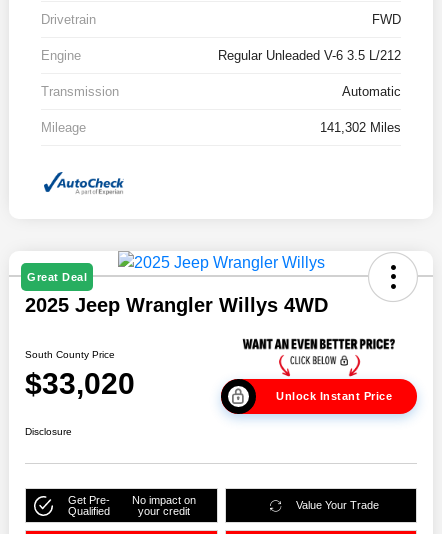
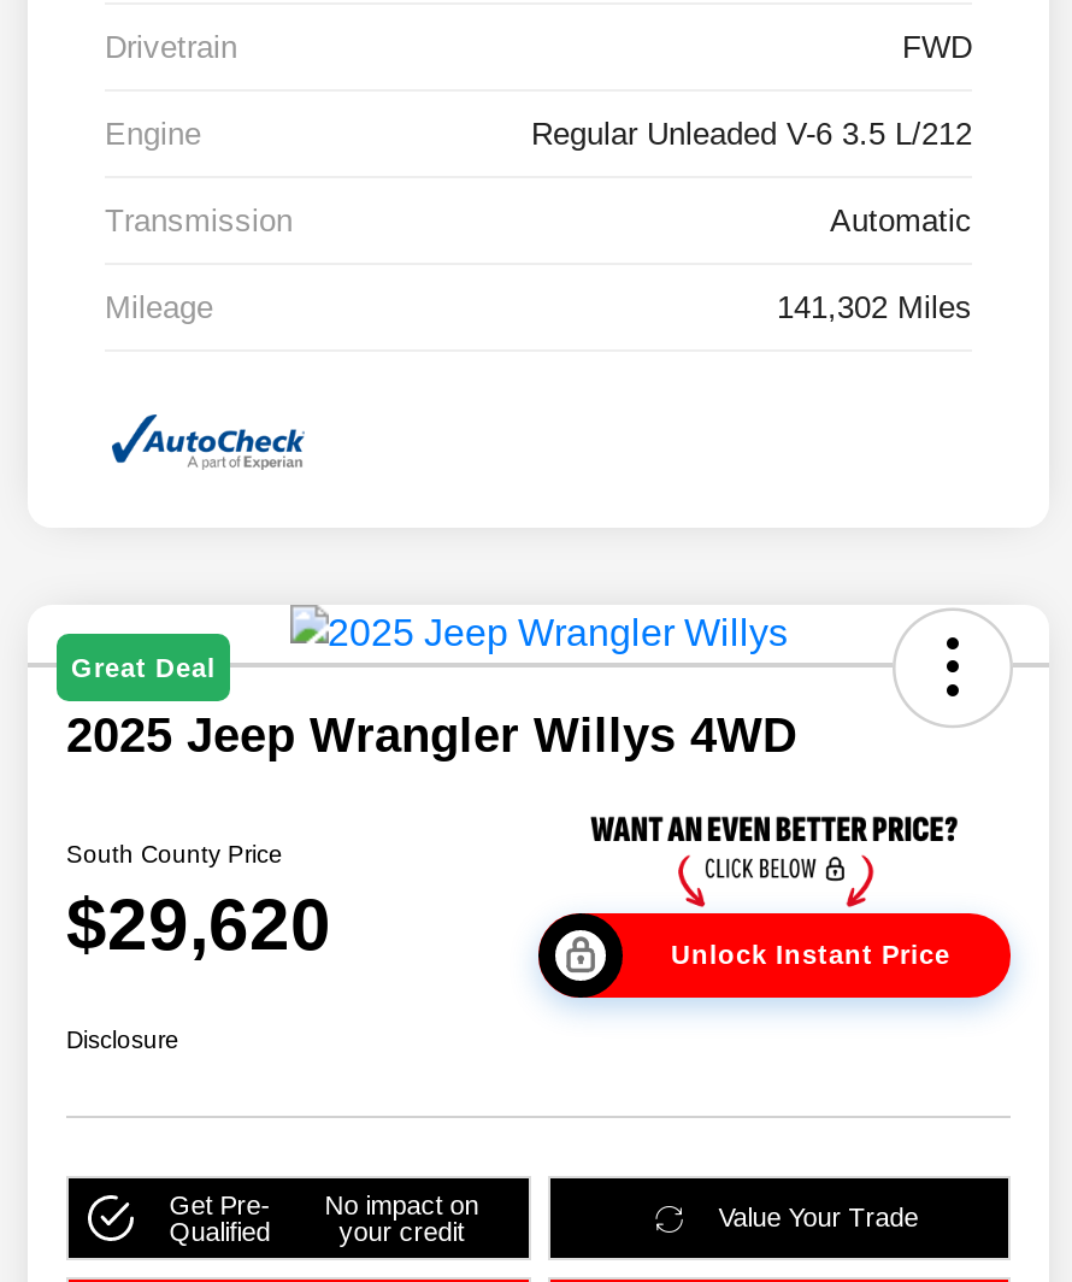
[25,367,135,400] $33,020 -> [66,883,331,963] $29,620

